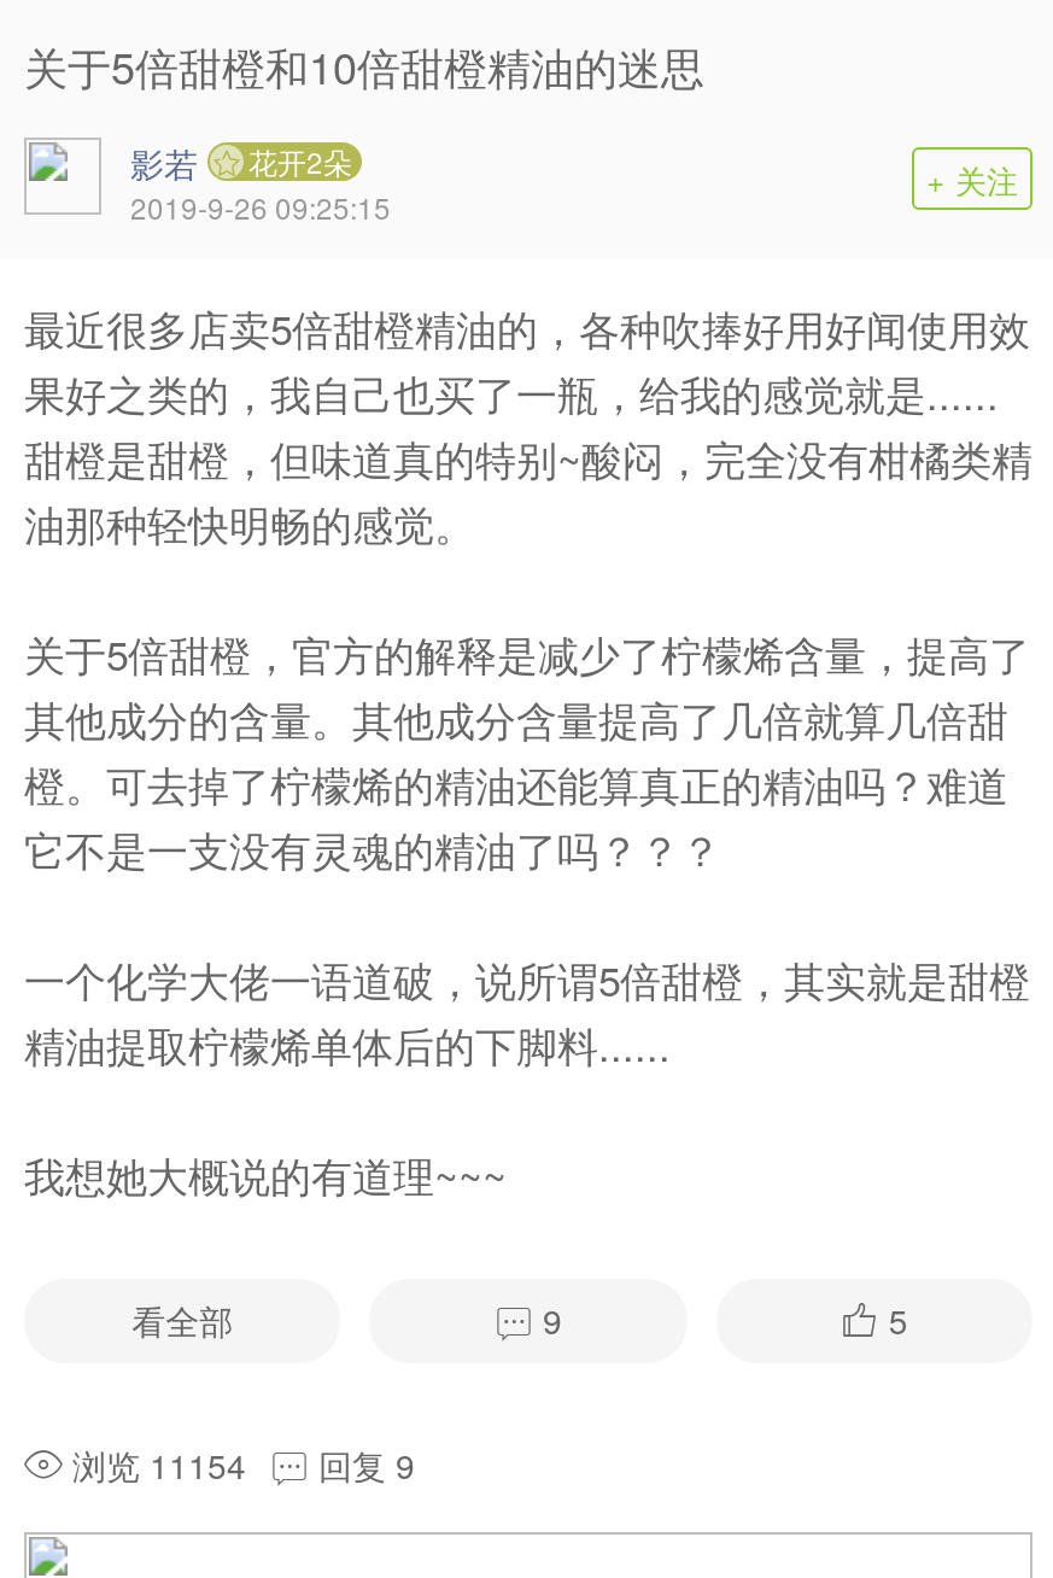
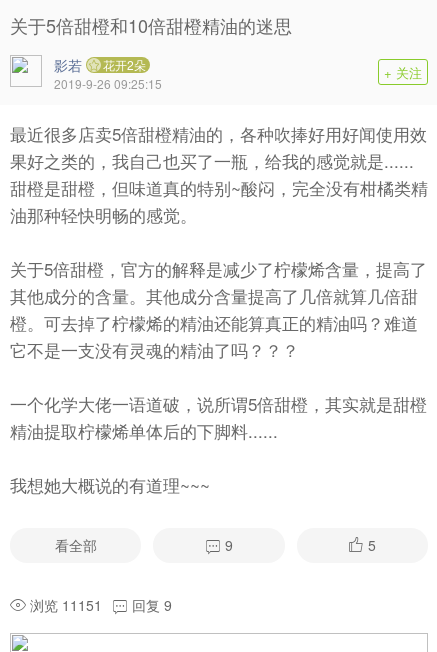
[63,1441,415,1489] 浏览 11154 回复 9 -> [26,595,172,615] 浏览 11151 回复 9

